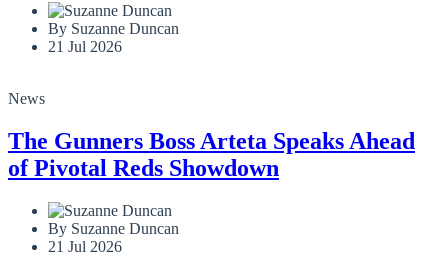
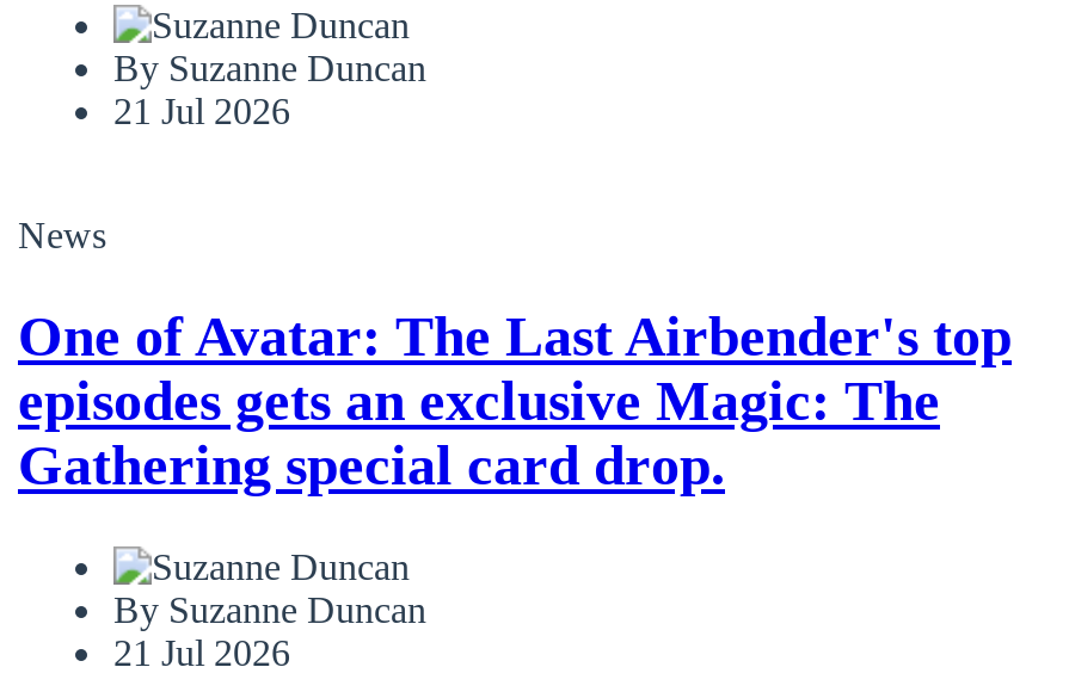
[8,128,415,181] The Gunners Boss Arteta Speaks Ahead | of Pivotal Reds Showdown -> [18,306,1012,497] One of Avatar: The Last Airbender's top | episodes gets an exclusive Magic: The | Gathering special card drop.

